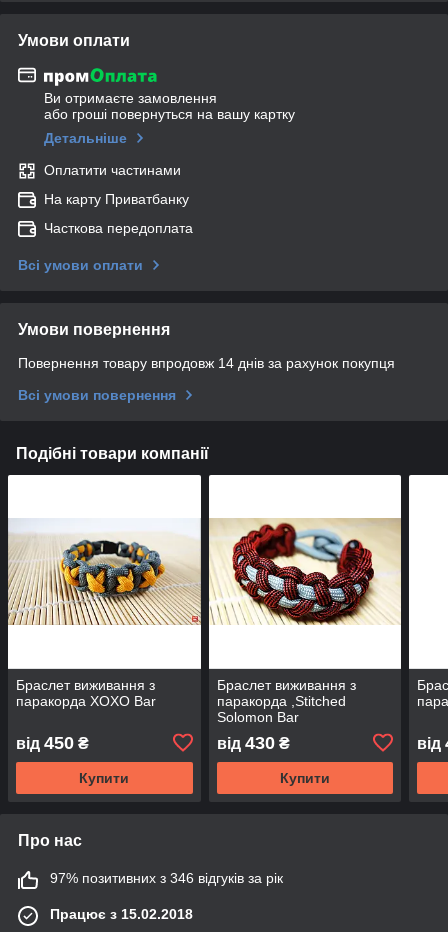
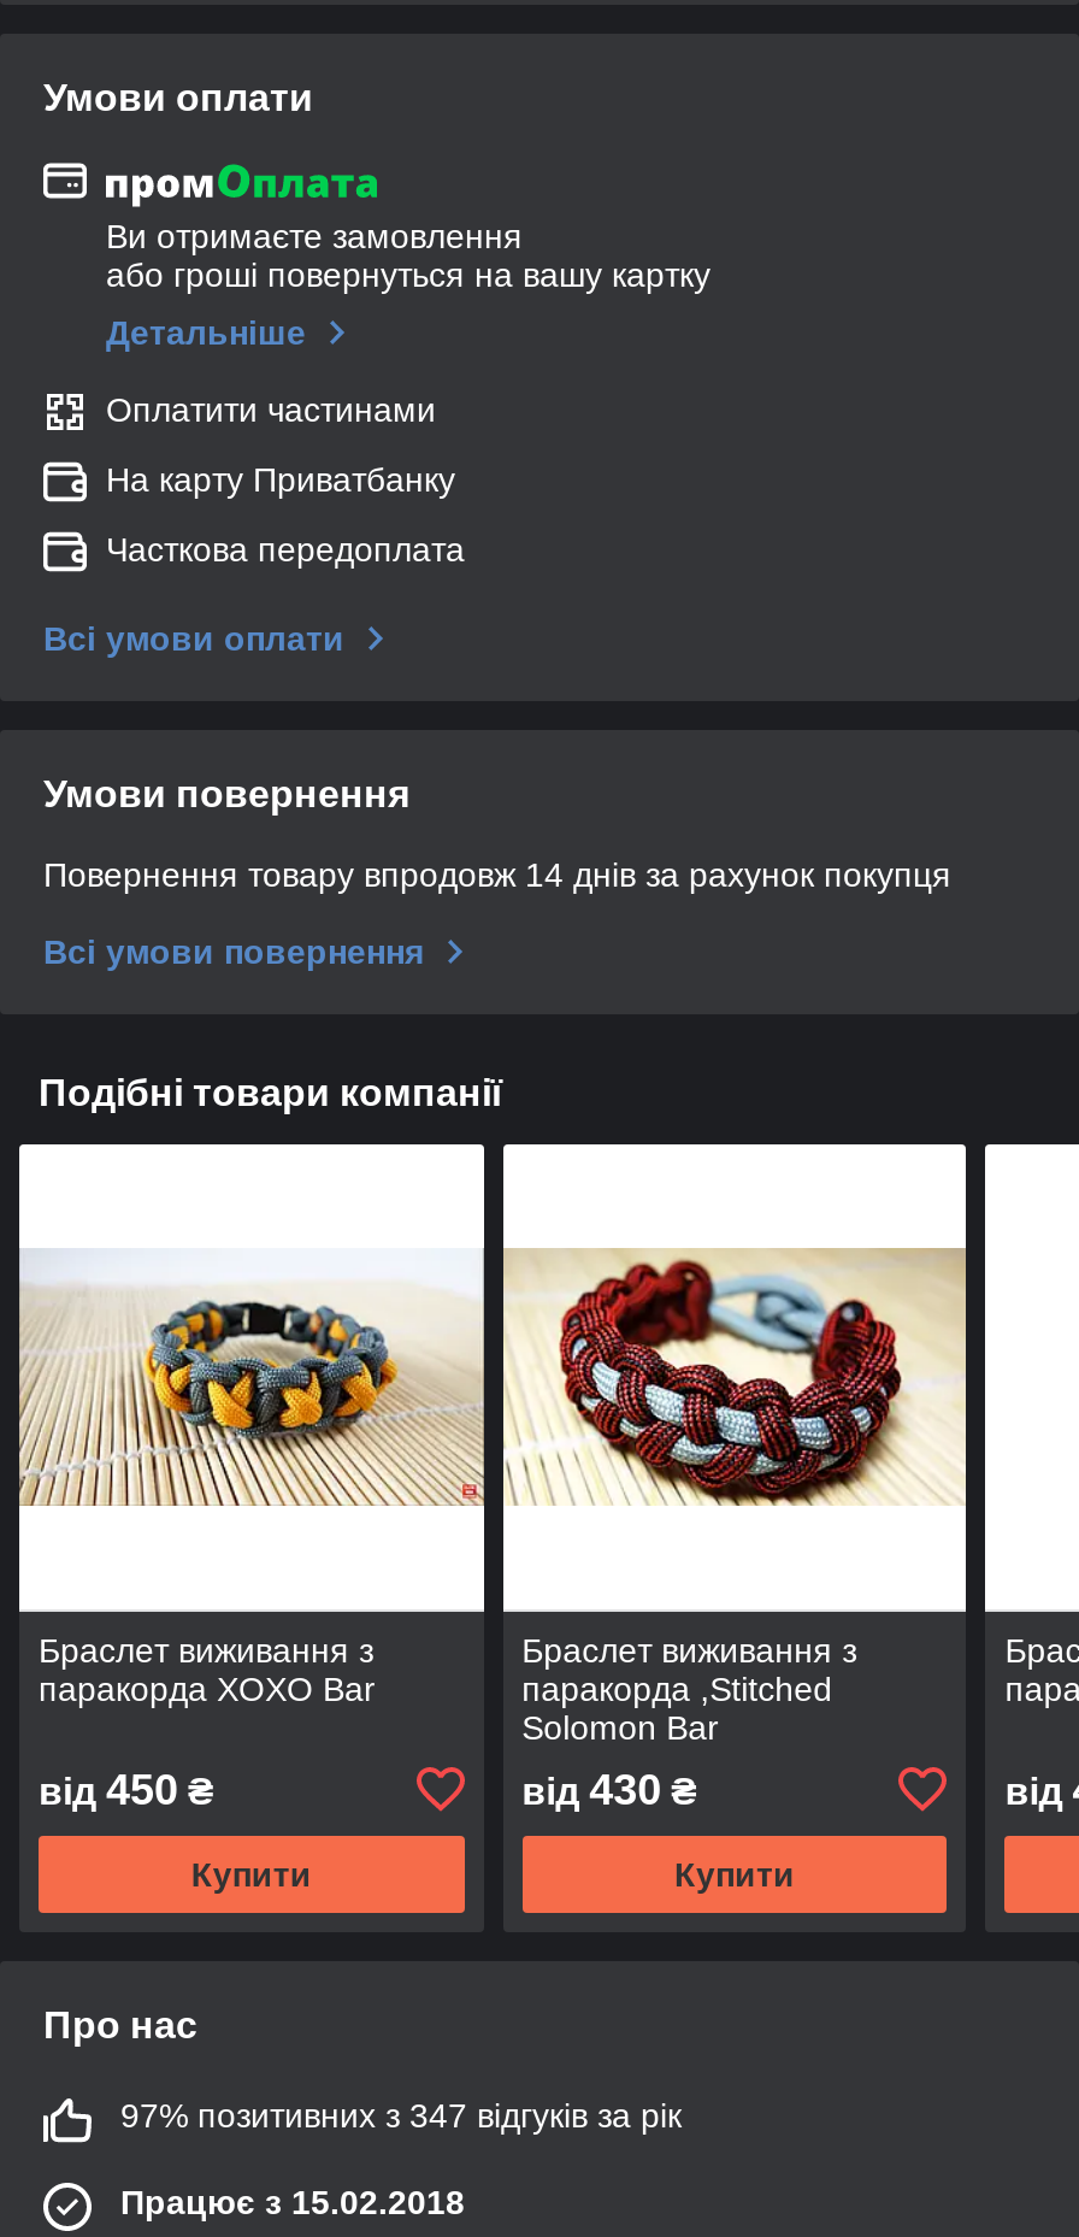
[50,870,283,886] 97% позитивних з 346 відгуків за рік -> [120,2096,682,2134] 97% позитивних з 347 відгуків за рік

